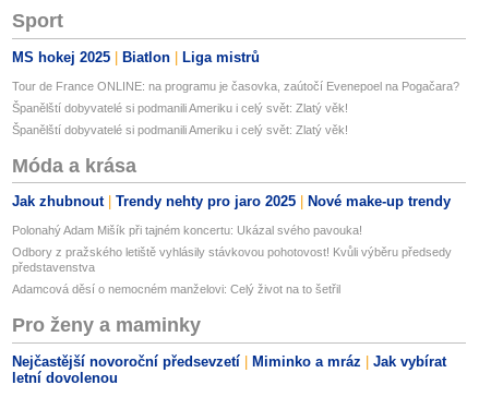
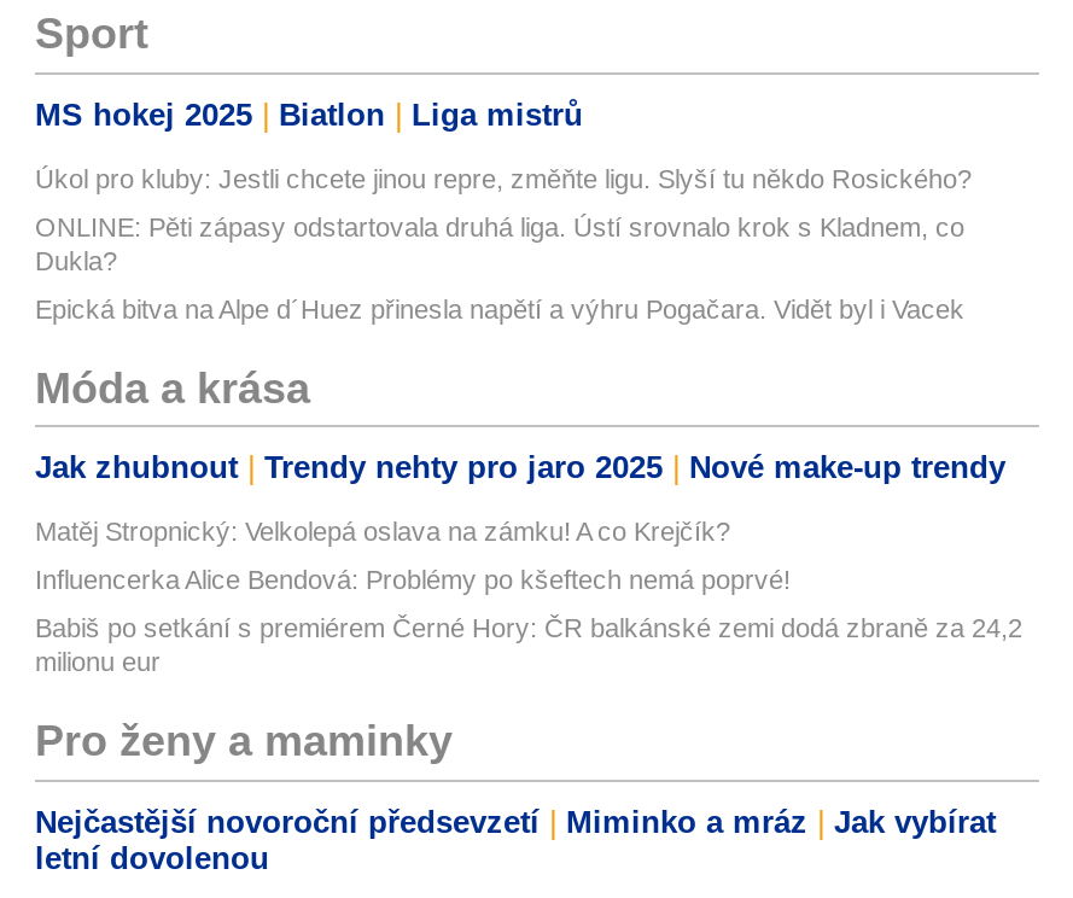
[12,80,459,93] Tour de France ONLINE: na programu je časovka, zaútočí Evenepoel na Pogačara? -> [35,164,972,193] Úkol pro kluby: Jestli chcete jinou repre, změňte ligu. Slyší tu někdo Rosického?
[12,101,348,114] Španělští dobyvatelé si podmanili Ameriku i celý svět: Zlatý věk! -> [35,212,964,275] ONLINE: Pěti zápasy odstartovala druhá liga. Ústí srovnalo krok s Kladnem, co | Dukla?
[12,123,348,136] Španělští dobyvatelé si podmanili Ameriku i celý svět: Zlatý věk! -> [35,294,964,323] Epická bitva na Alpe d´Huez přinesla napětí a výhru Pogačara. Vidět byl i Vacek
[12,224,362,237] Polonahý Adam Mišík při tajném koncertu: Ukázal svého pavouka! -> [35,518,730,547] Matěj Stropnický: Velkolepá oslava na zámku! A co Krejčík?
[12,246,452,274] Odbory z pražského letiště vyhlásily stávkovou pohotovost! Kvůli výběru předsedy | představenstva -> [35,566,791,595] Influencerka Alice Bendová: Problémy po kšeftech nemá poprvé!
[12,283,340,296] Adamcová děsí o nemocném manželovi: Celý život na to šetřil -> [35,614,1022,677] Babiš po setkání s premiérem Černé Hory: ČR balkánské zemi dodá zbraně za 24,2 | milionu eur

